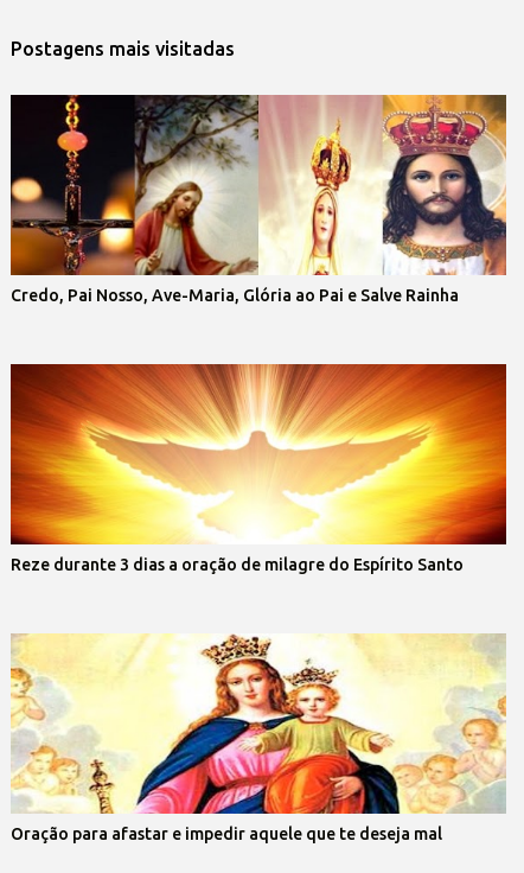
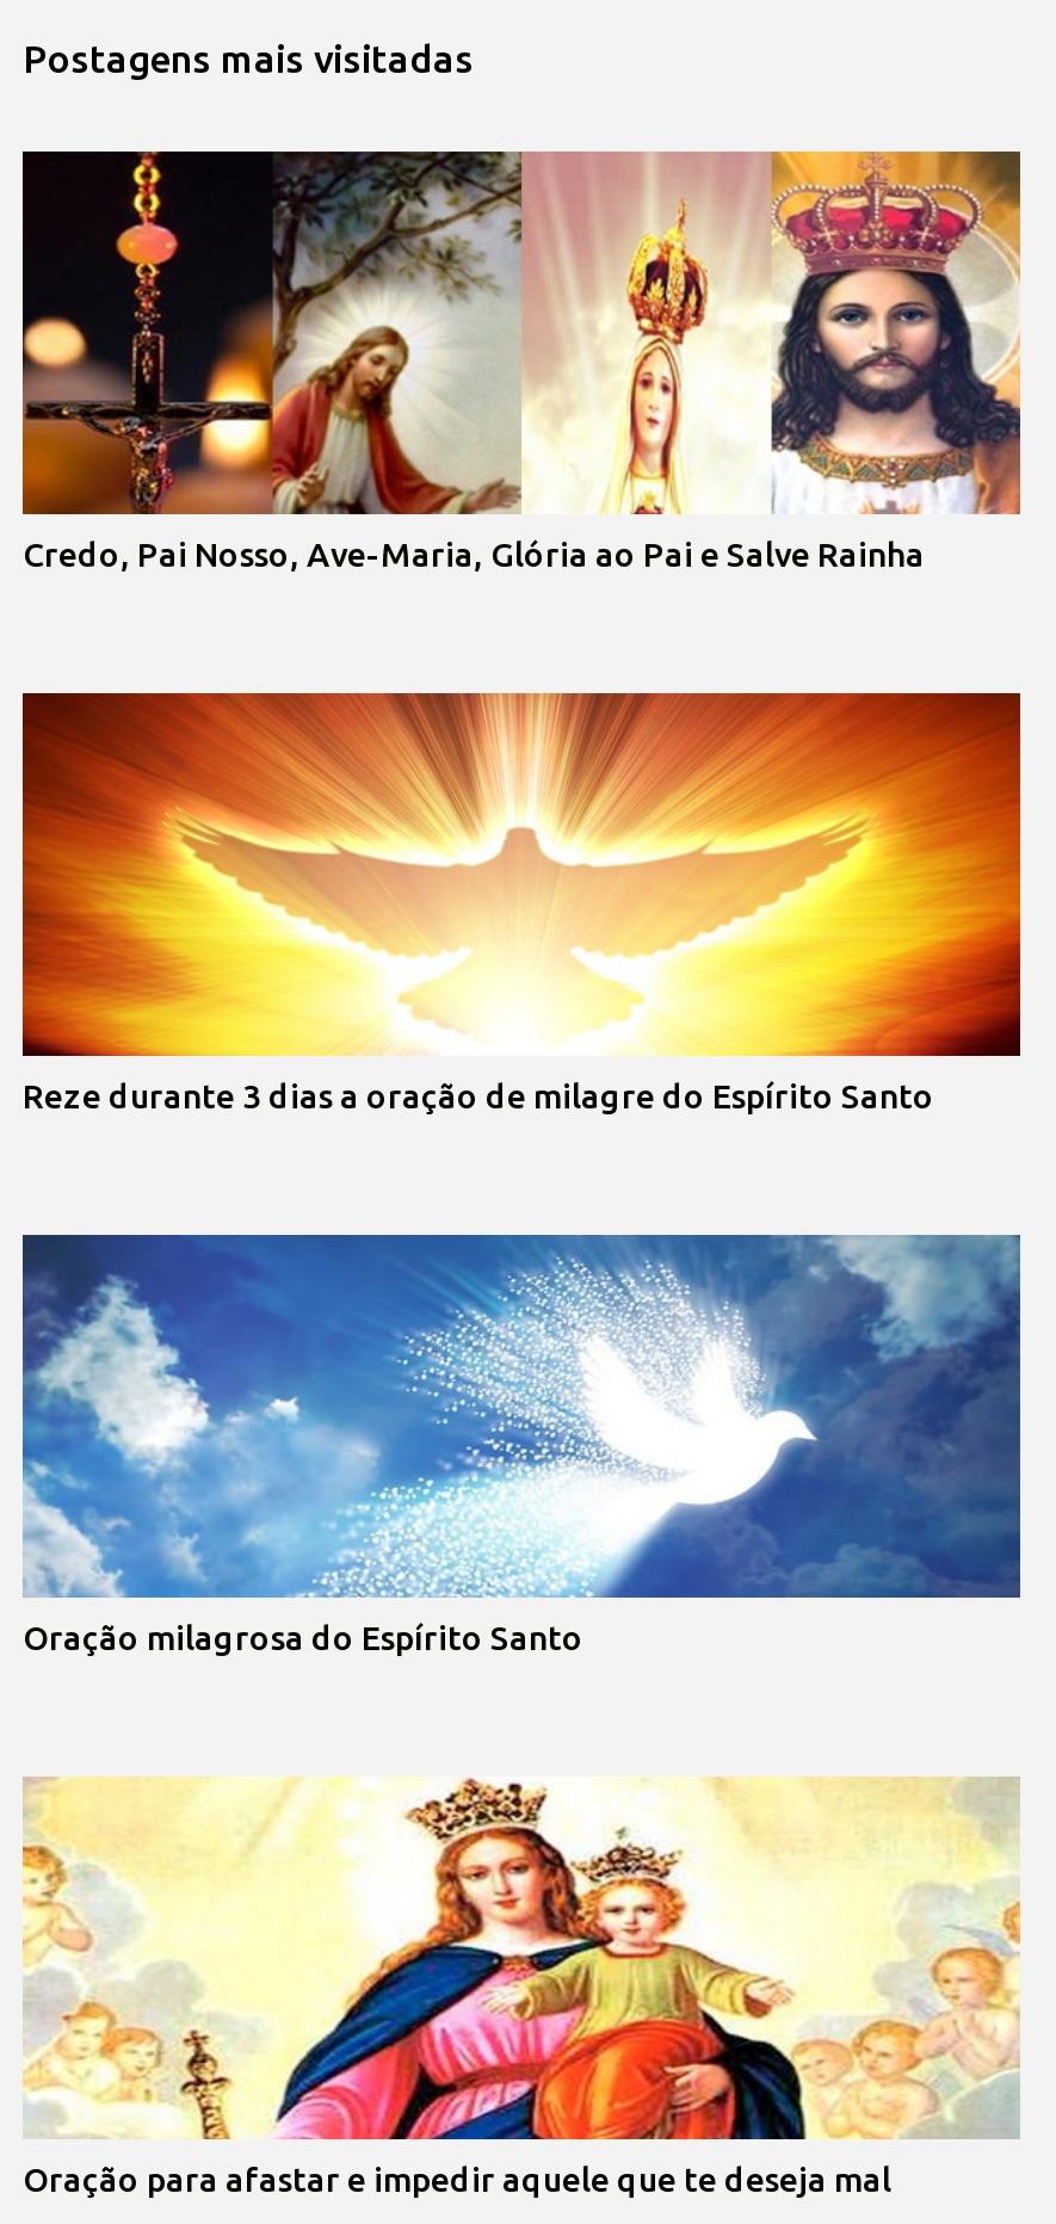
none -> [20,1233,1023,1657] [image] | Oração milagrosa do Espírito Santo

